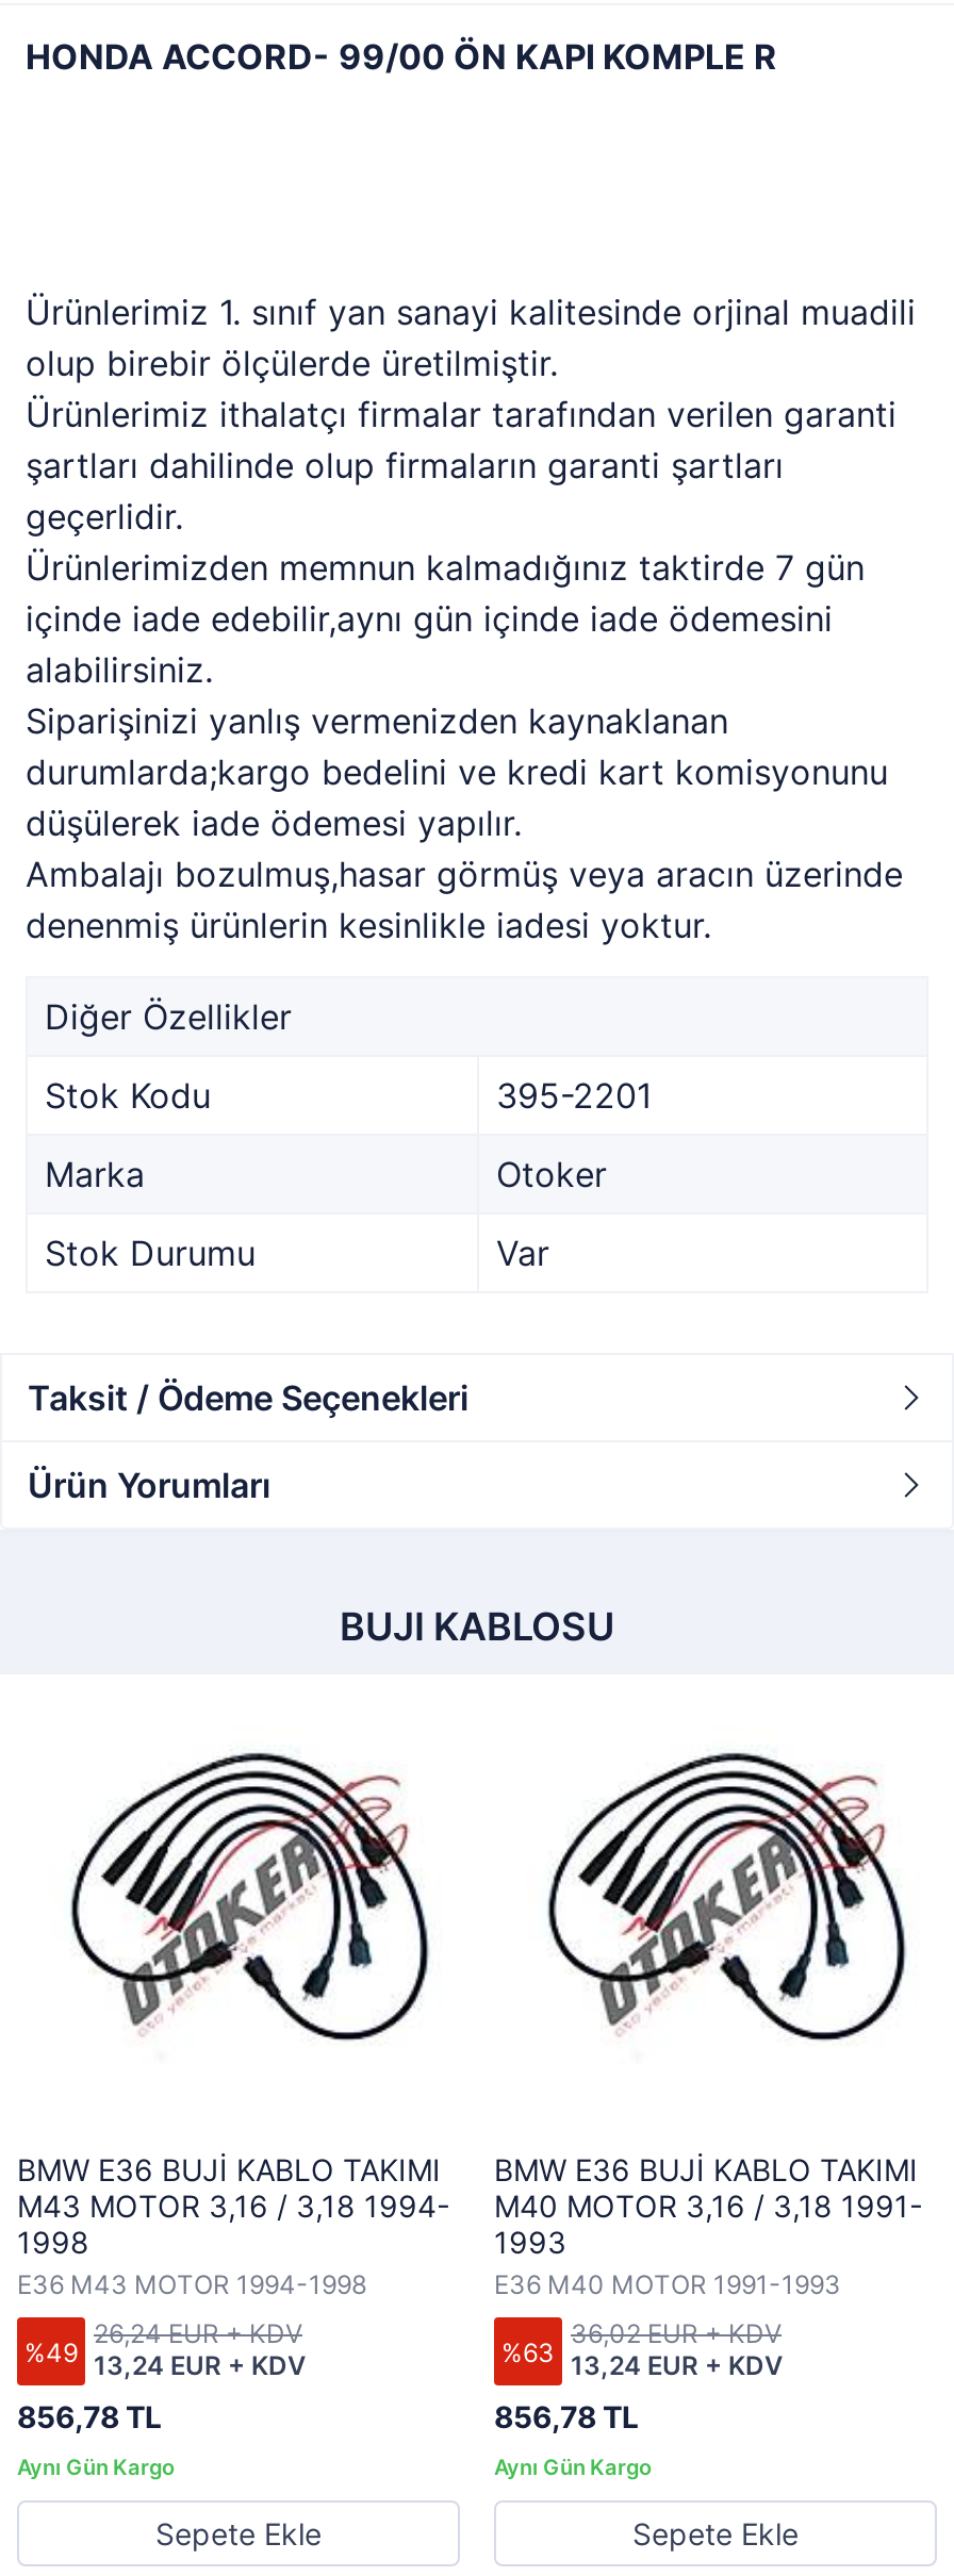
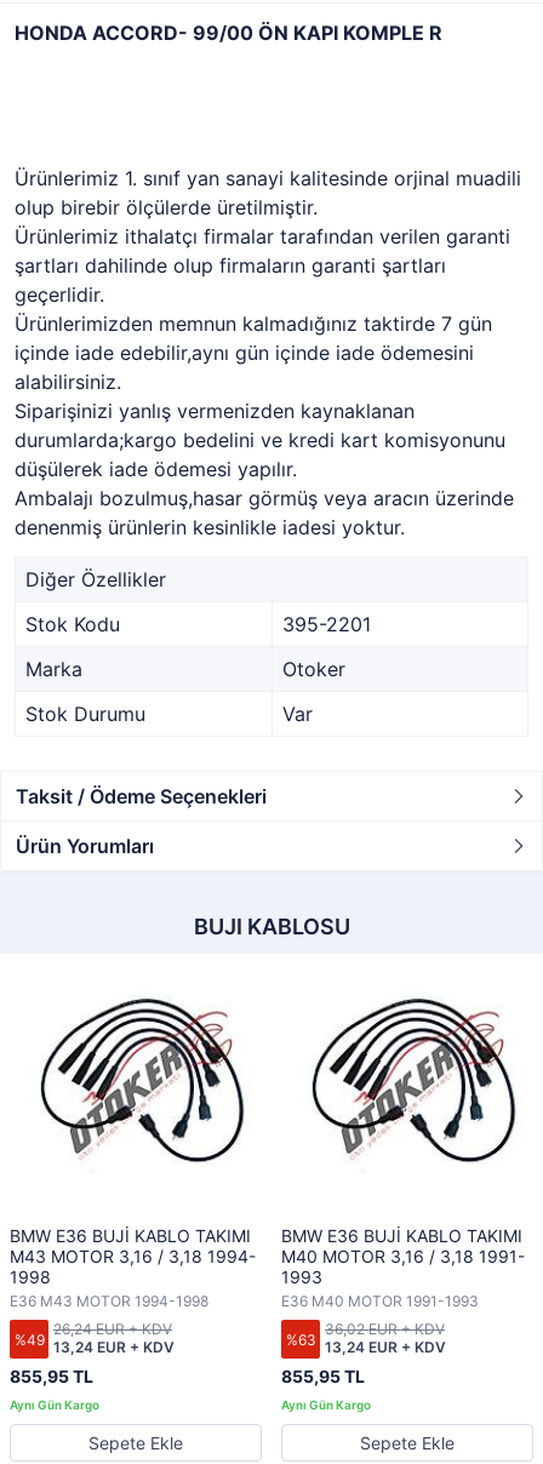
[17,2398,162,2434] 856,78 TL -> [10,1366,93,1386] 855,95 TL
[494,2398,639,2434] 856,78 TL -> [281,1366,365,1386] 855,95 TL

